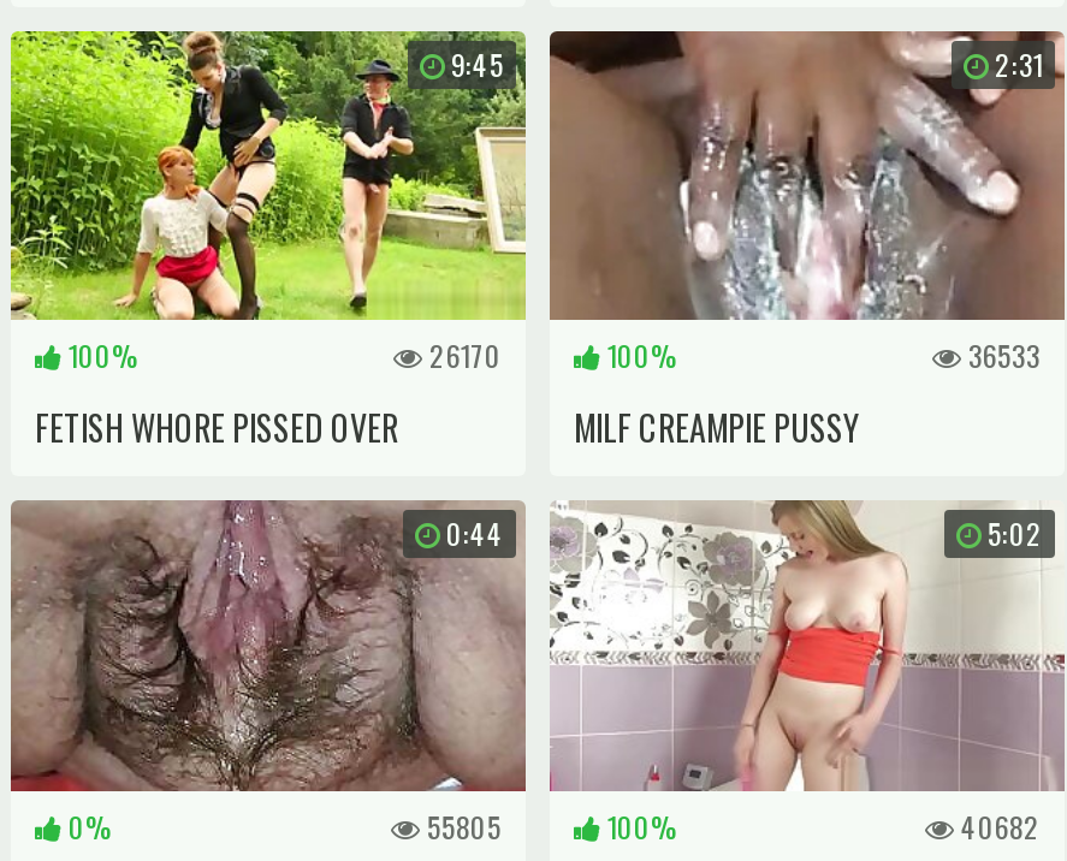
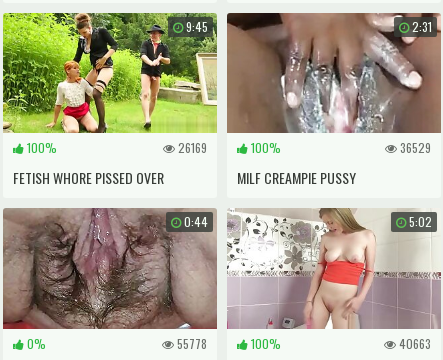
[422,335,502,376] 26170 -> [175,139,207,156] 26169
[961,335,1041,376] 36533 -> [397,139,431,156] 36529
[420,805,502,846] 55805 -> [174,335,207,352] 55778
[954,805,1041,846] 40682 -> [396,335,431,352] 40663

